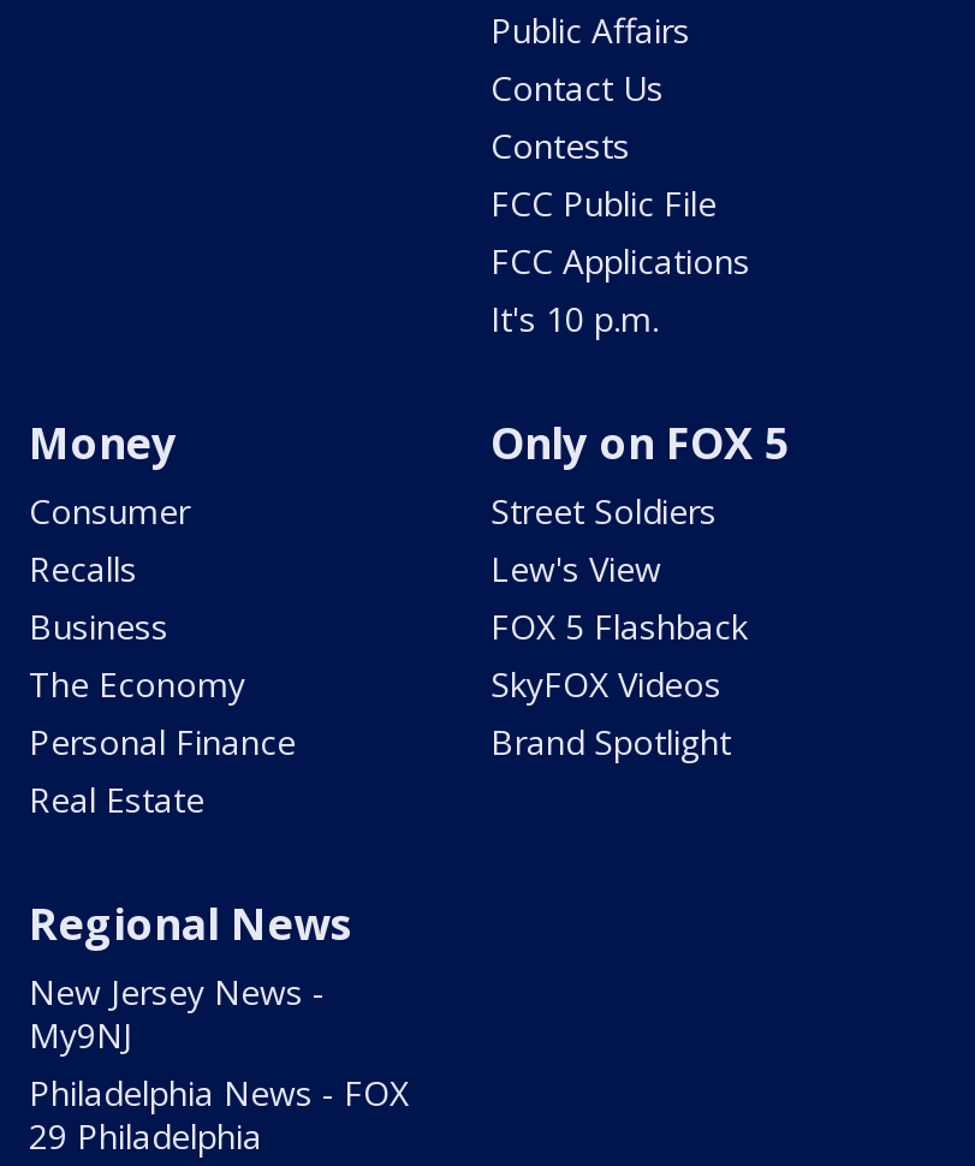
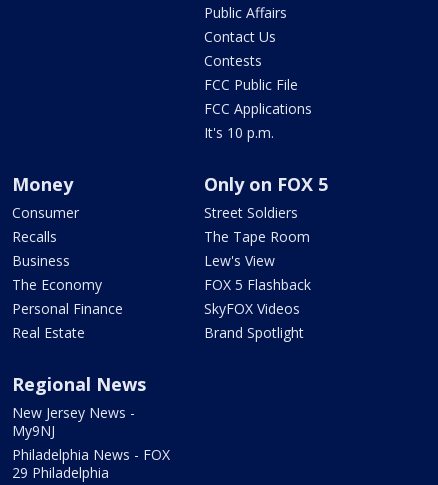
moved [491,546,748,765] -> [204,251,311,342]: Lew's View | FOX 5 Flashback | SkyFOX Videos | Brand Spotlight
none -> [204,227,310,246] The Tape Room

